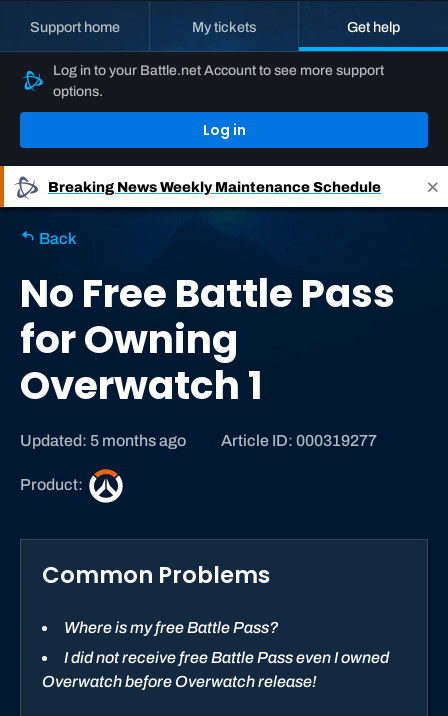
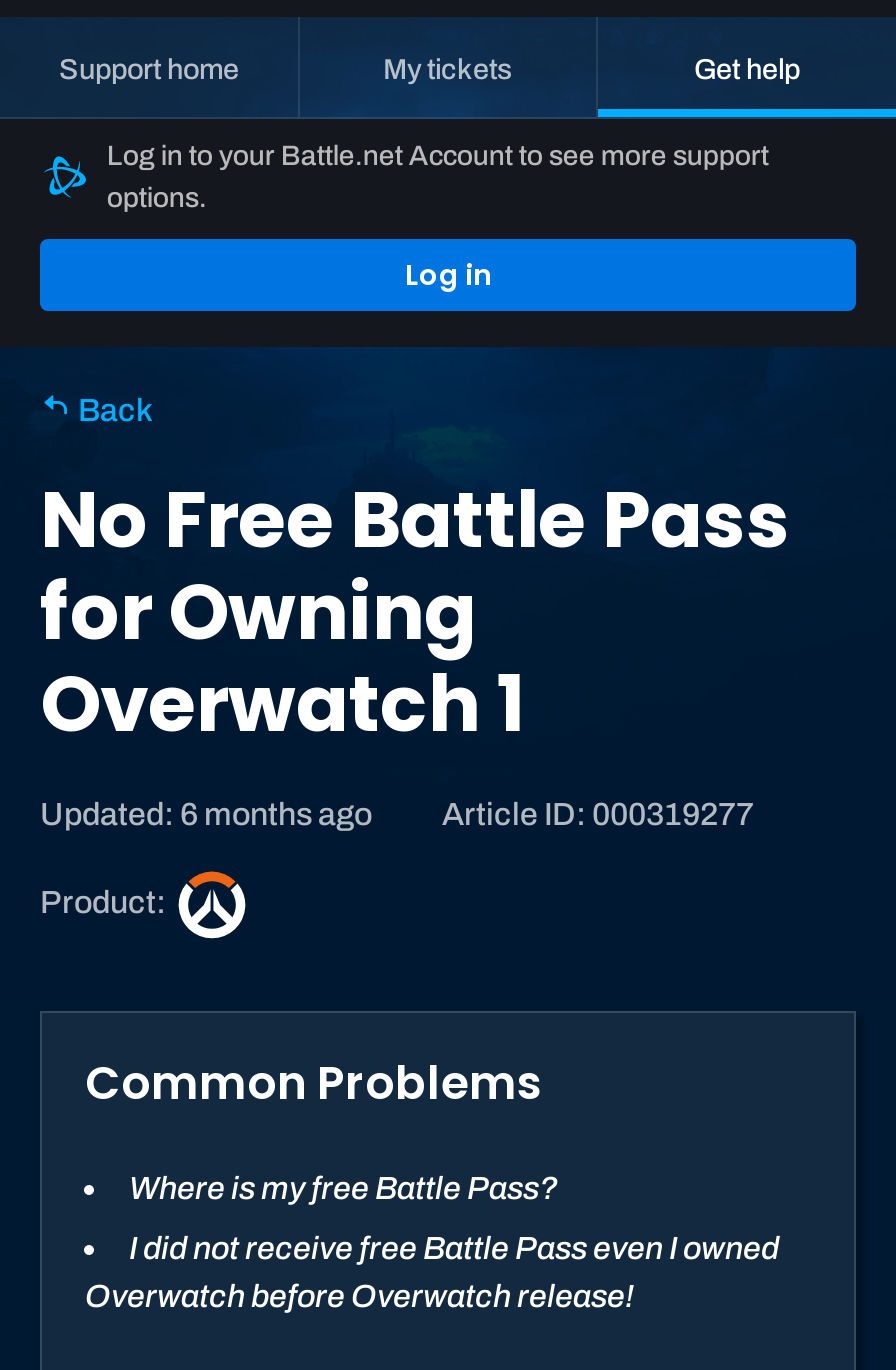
[48,179,381,195] Breaking News Weekly Maintenance Schedule -> none
[20,432,186,449] Updated: 5 months ago -> [40,797,372,831] Updated: 6 months ago

